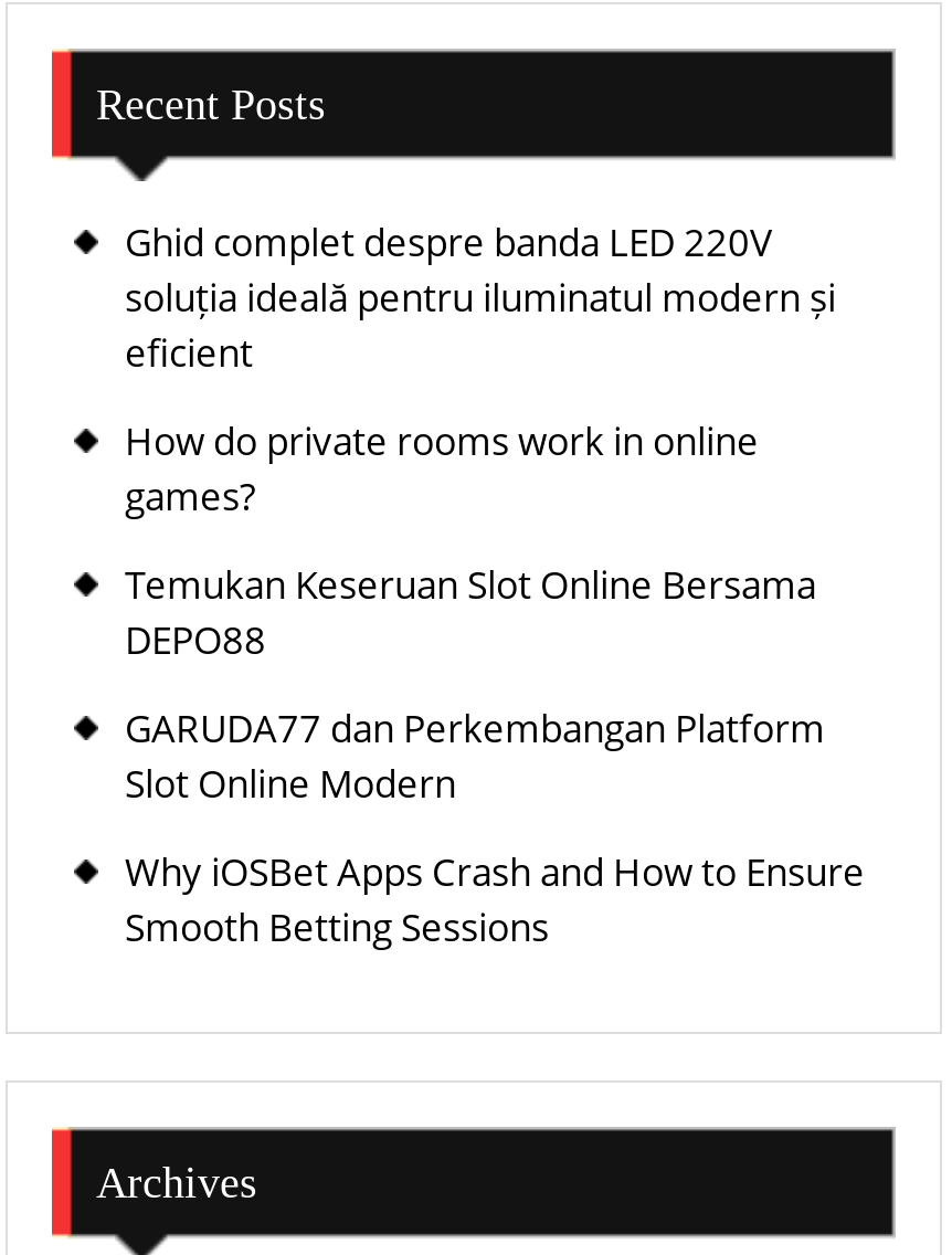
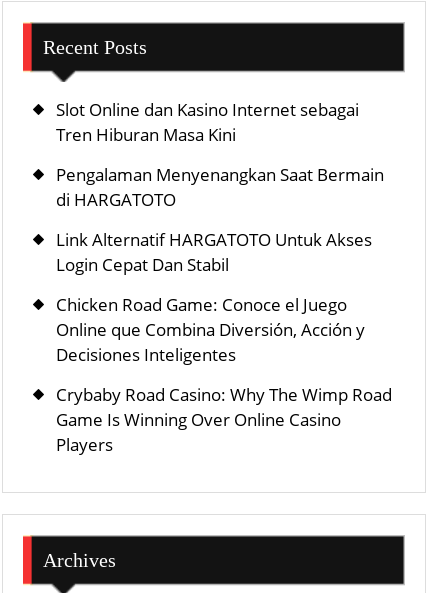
[125,216,836,377] Ghid complet despre banda LED 220V | soluția ideală pentru iluminatul modern și | eficient -> [56,98,359,146] Slot Online dan Kasino Internet sebagai | Tren Hiburan Masa Kini
[125,415,759,521] How do private rooms work in online | games? -> [56,163,384,211] Pengalaman Menyenangkan Saat Bermain | di HARGATOTO
[125,558,816,664] Temukan Keseruan Slot Online Bersama | DEPO88 -> [56,228,372,276] Link Alternatif HARGATOTO Untuk Akses | Login Cepat Dan Stabil
[125,702,825,808] GARUDA77 dan Perkembangan Platform | Slot Online Modern -> [56,293,365,366] Chicken Road Game: Conoce el Juego | Online que Combina Diversión, Acción y | Decisiones Inteligentes
[125,845,865,951] Why iOSBet Apps Crash and How to Ensure | Smooth Betting Sessions -> [56,383,392,456] Crybaby Road Casino: Why The Wimp Road | Game Is Winning Over Online Casino | Players

